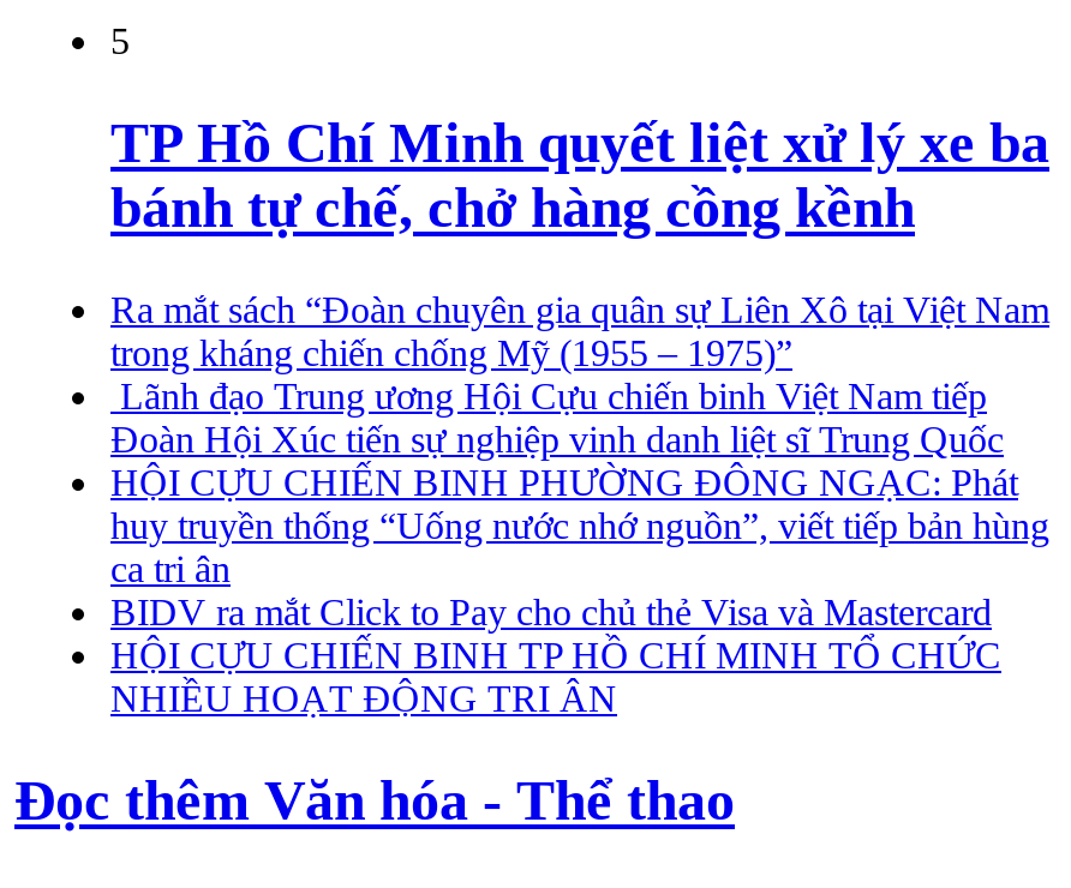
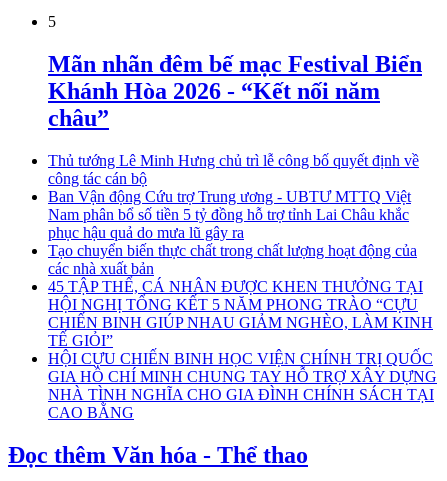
[110,111,1049,238] TP Hồ Chí Minh quyết liệt xử lý xe ba | bánh tự chế, chở hàng cồng kềnh -> [48,51,422,131] Mãn nhãn đêm bế mạc Festival Biển | Khánh Hòa 2026 - “Kết nối năm | châu”
[110,289,1049,718] Ra mắt sách “Đoàn chuyên gia quân sự Liên Xô tại Việt Nam | trong kháng chiến chống Mỹ (1955 – 1975)” | Lãnh đạo Trung ương Hội Cựu chiến binh Việt Nam tiếp | Đoàn Hội Xúc tiến sự nghiệp vinh danh liệt sĩ Trung Quốc | HỘI CỰU CHIẾN BINH PHƯỜNG ĐÔNG NGẠC: Phát | huy truyền thống “Uống nước nhớ nguồn”, viết tiếp bản hùng | ca tri ân | BIDV ra mắt Click to Pay cho chủ thẻ Visa và Mastercard | HỘI CỰU CHIẾN BINH TP HỒ CHÍ MINH TỔ CHỨC | NHIỀU HOẠT ĐỘNG TRI ÂN -> [48,152,437,421] Thủ tướng Lê Minh Hưng chủ trì lễ công bố quyết định về | công tác cán bộ | Ban Vận động Cứu trợ Trung ương - UBTƯ MTTQ Việt | Nam phân bổ số tiền 5 tỷ đồng hỗ trợ tỉnh Lai Châu khắc | phục hậu quả do mưa lũ gây ra | Tạo chuyển biến thực chất trong chất lượng hoạt động của | các nhà xuất bản | 45 TẬP THỂ, CÁ NHÂN ĐƯỢC KHEN THƯỞNG TẠI | HỘI NGHỊ TỔNG KẾT 5 NĂM PHONG TRÀO “CỰU | CHIẾN BINH GIÚP NHAU GIẢM NGHÈO, LÀM KINH | TẾ GIỎI” | HỘI CỰU CHIẾN BINH HỌC VIỆN CHÍNH TRỊ QUỐC | GIA HỒ CHÍ MINH CHUNG TAY HỖ TRỢ XÂY DỰNG | NHÀ TÌNH NGHĨA CHO GIA ĐÌNH CHÍNH SÁCH TẠI | CAO BẰNG

